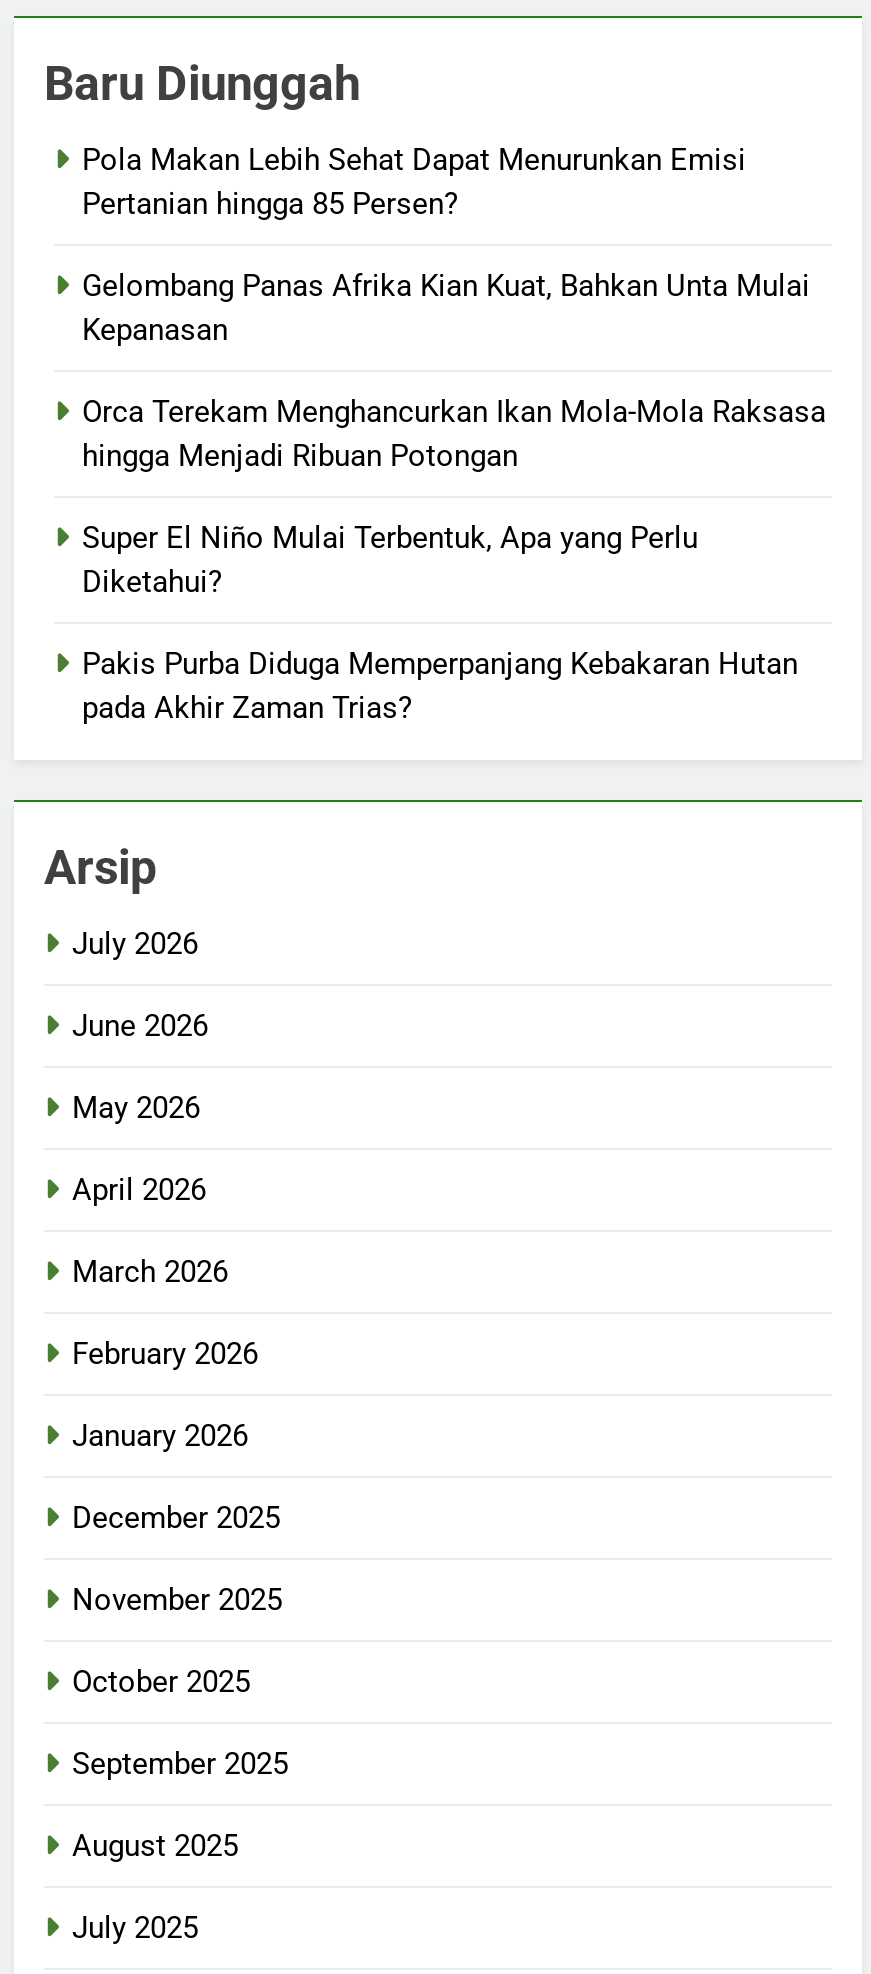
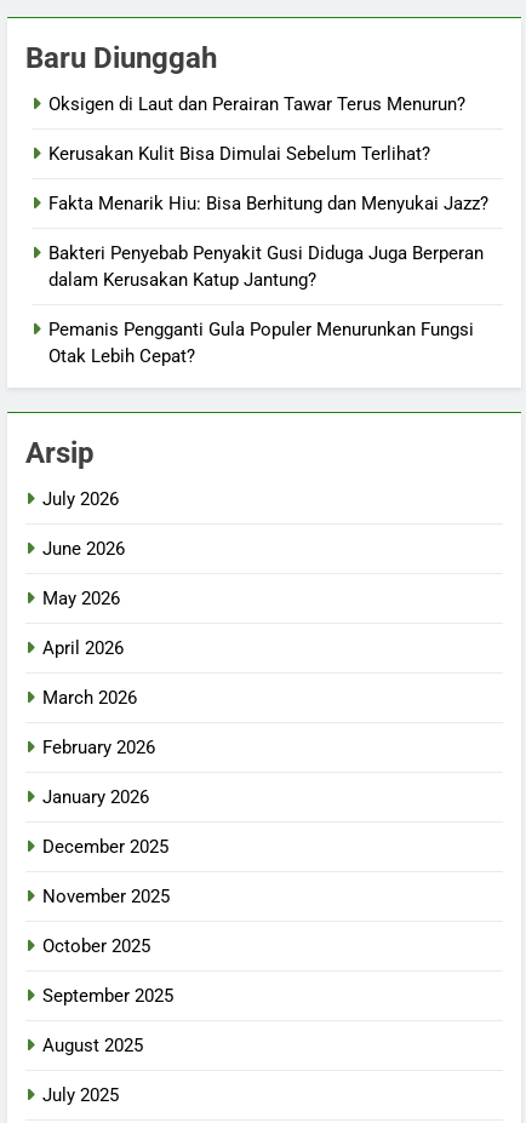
[82,143,746,223] Pola Makan Lebih Sehat Dapat Menurunkan Emisi | Pertanian hingga 85 Persen? -> [48,94,465,115] Oksigen di Laut dan Perairan Tawar Terus Menurun?
[82,269,810,349] Gelombang Panas Afrika Kian Kuat, Bahkan Unta Mulai | Kepanasan -> [48,143,430,165] Kerusakan Kulit Bisa Dimulai Sebelum Terlihat?
[82,395,826,475] Orca Terekam Menghancurkan Ikan Mola-Mola Raksasa | hingga Menjadi Ribuan Potongan -> [48,193,488,215] Fakta Menarik Hiu: Bisa Berhitung dan Menyukai Jazz?
[82,521,698,601] Super El Niño Mulai Terbentuk, Apa yang Perlu | Diketahui? -> [48,243,484,291] Bakteri Penyebab Penyakit Gusi Diduga Juga Berperan | dalam Kerusakan Katup Jantung?
[82,647,798,727] Pakis Purba Diduga Memperpanjang Kebakaran Hutan | pada Akhir Zaman Trias? -> [48,319,474,367] Pemanis Pengganti Gula Populer Menurunkan Fungsi | Otak Lebih Cepat?

